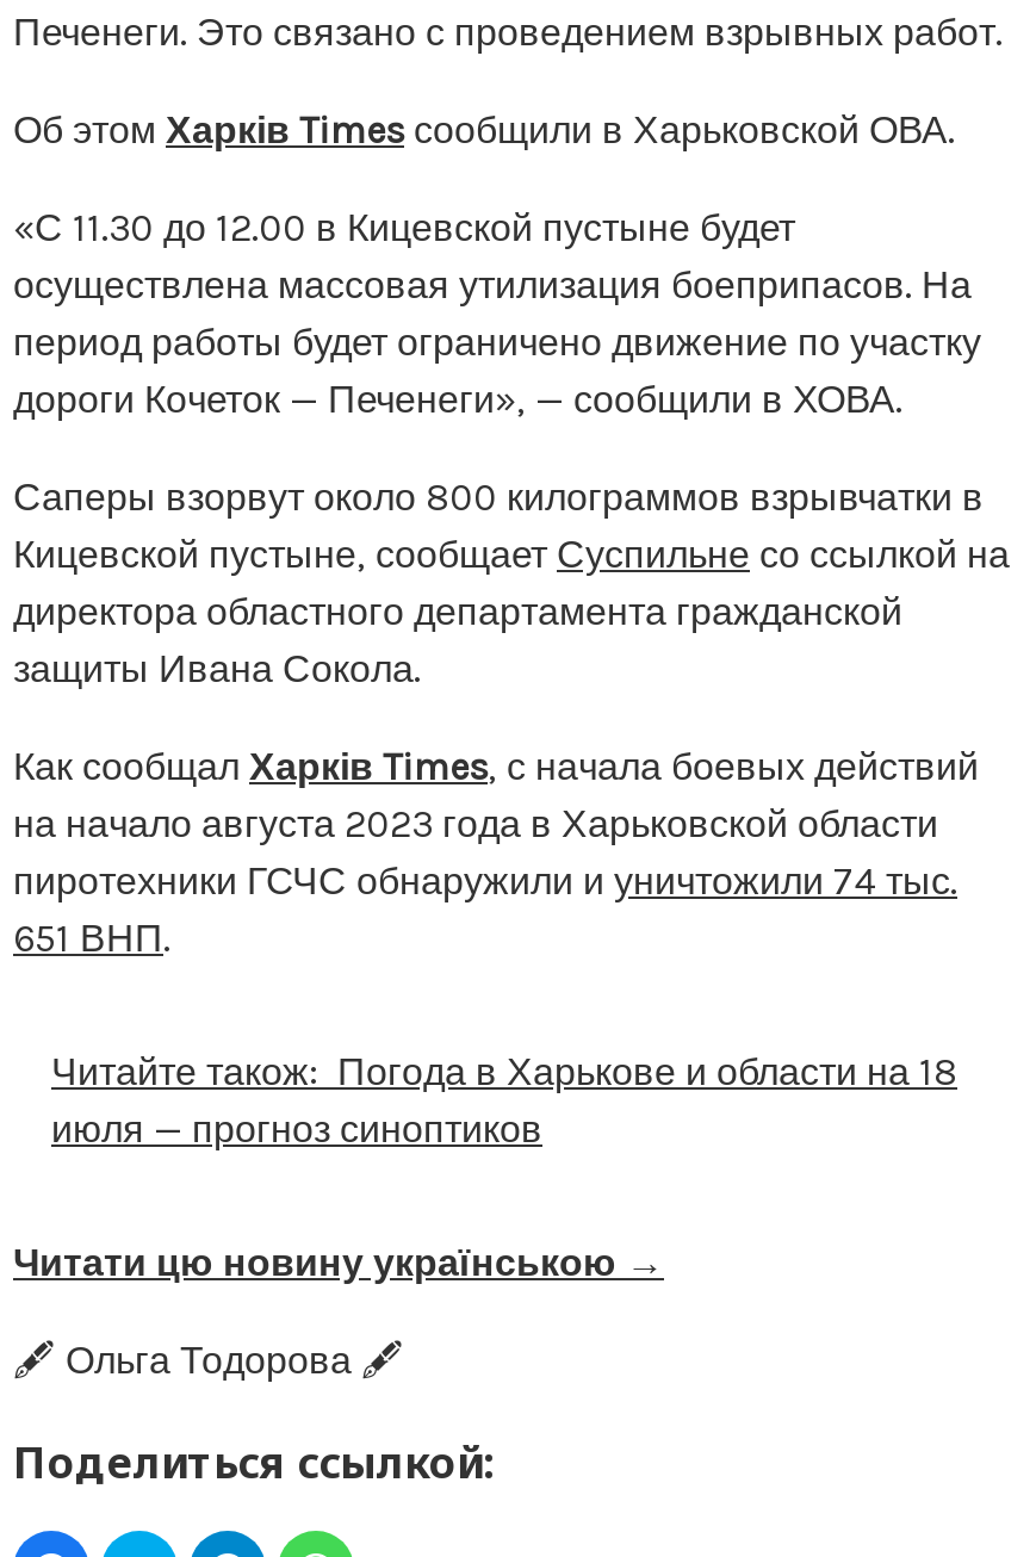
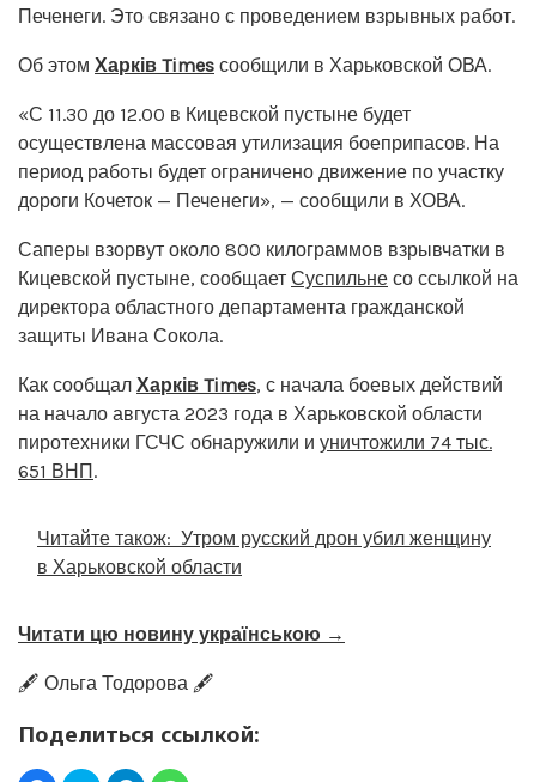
[51,1048,957,1151] Читайте також: Погода в Харькове и области на 18 | июля — прогноз синоптиков -> [37,526,491,578] Читайте також: Утром русский дрон убил женщину | в Харьковской области

